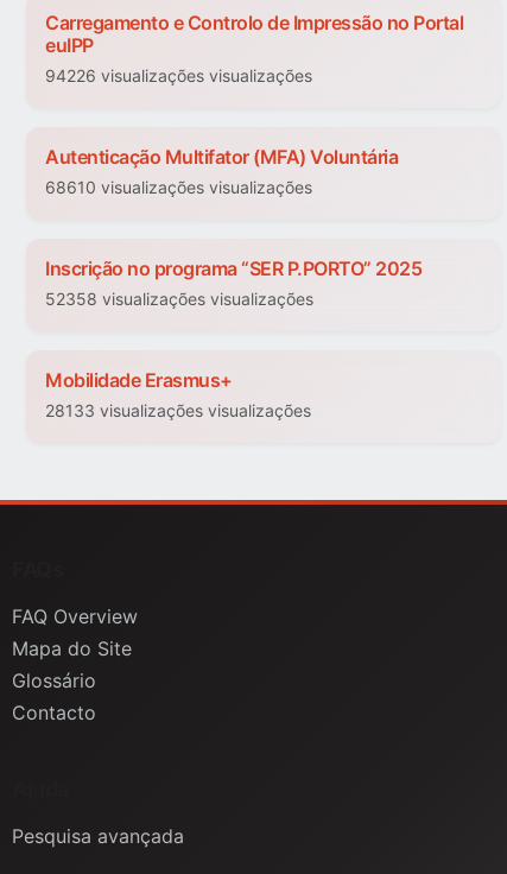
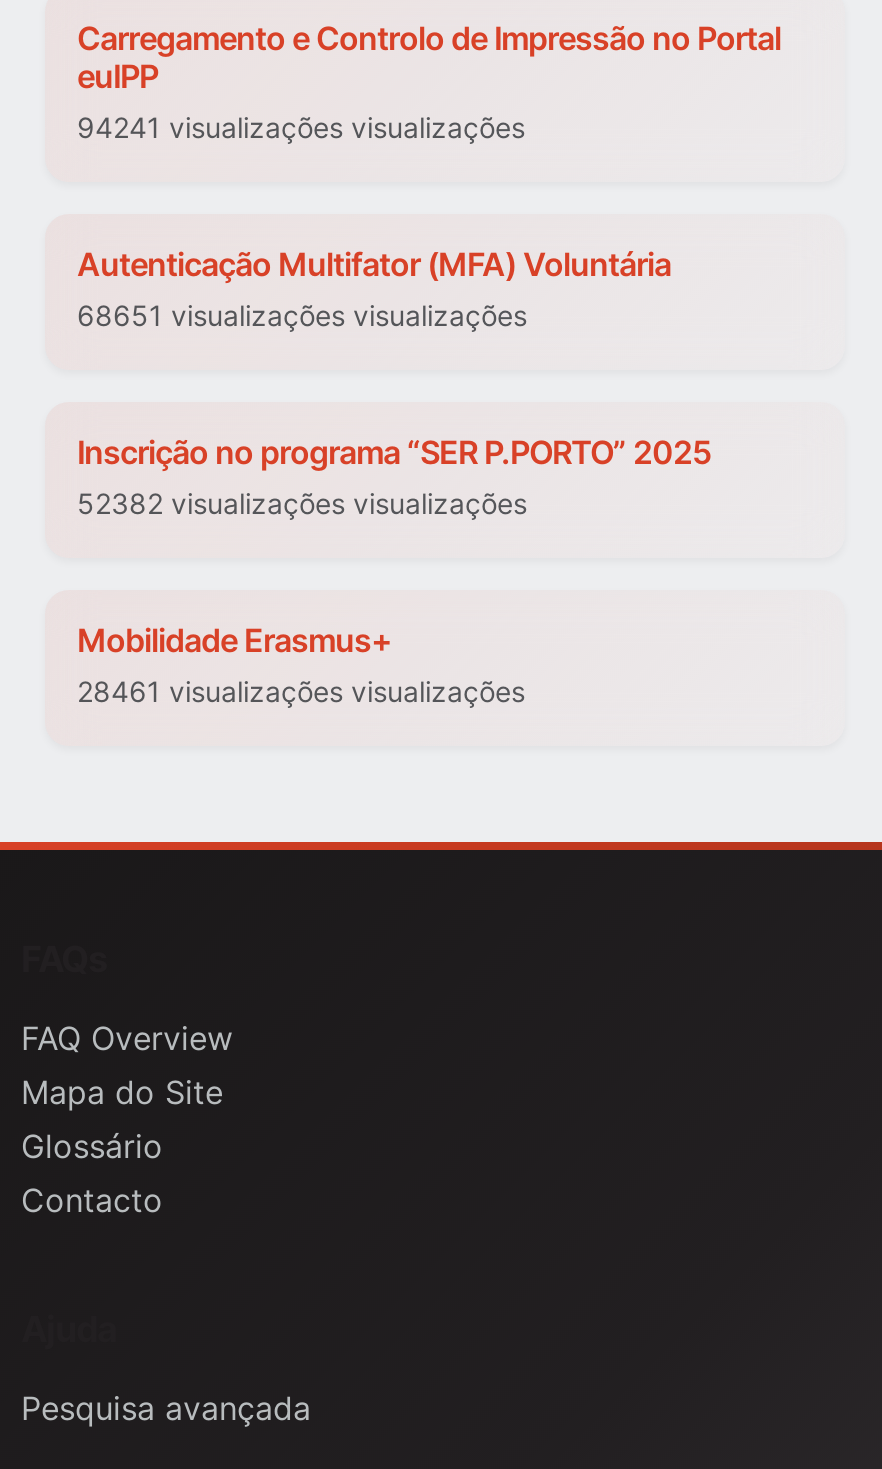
[45,66,312,86] 94226 visualizações visualizações -> [77,111,525,145] 94241 visualizações visualizações
[45,178,312,198] 68610 visualizações visualizações -> [77,299,527,333] 68651 visualizações visualizações
[45,289,313,309] 52358 visualizações visualizações -> [77,487,527,521] 52382 visualizações visualizações
[45,401,311,421] 28133 visualizações visualizações -> [77,675,525,709] 28461 visualizações visualizações

